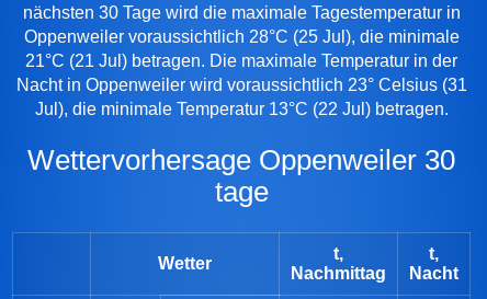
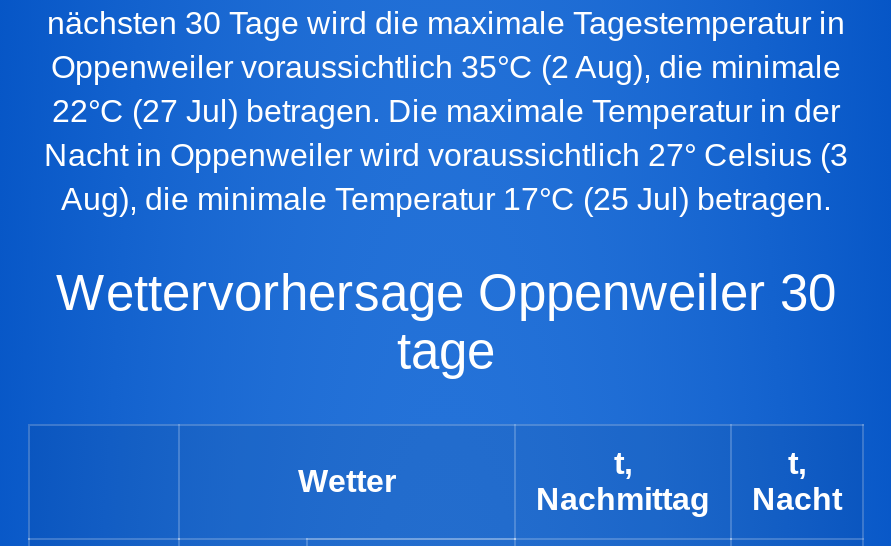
[24,27,459,46] Oppenweiler voraussichtlich 28°C (25 Jul), die minimale -> [51,50,841,84] Oppenweiler voraussichtlich 35°C (2 Aug), die minimale
[25,52,457,70] 21°C (21 Jul) betragen. Die maximale Temperatur in der -> [52,94,840,128] 22°C (27 Jul) betragen. Die maximale Temperatur in der
[16,76,467,94] Nacht in Oppenweiler wird voraussichtlich 23° Celsius (31 -> [44,138,848,172] Nacht in Oppenweiler wird voraussichtlich 27° Celsius (3
[35,100,448,118] Jul), die minimale Temperatur 13°C (22 Jul) betragen. -> [61,182,831,216] Aug), die minimale Temperatur 17°C (25 Jul) betragen.

